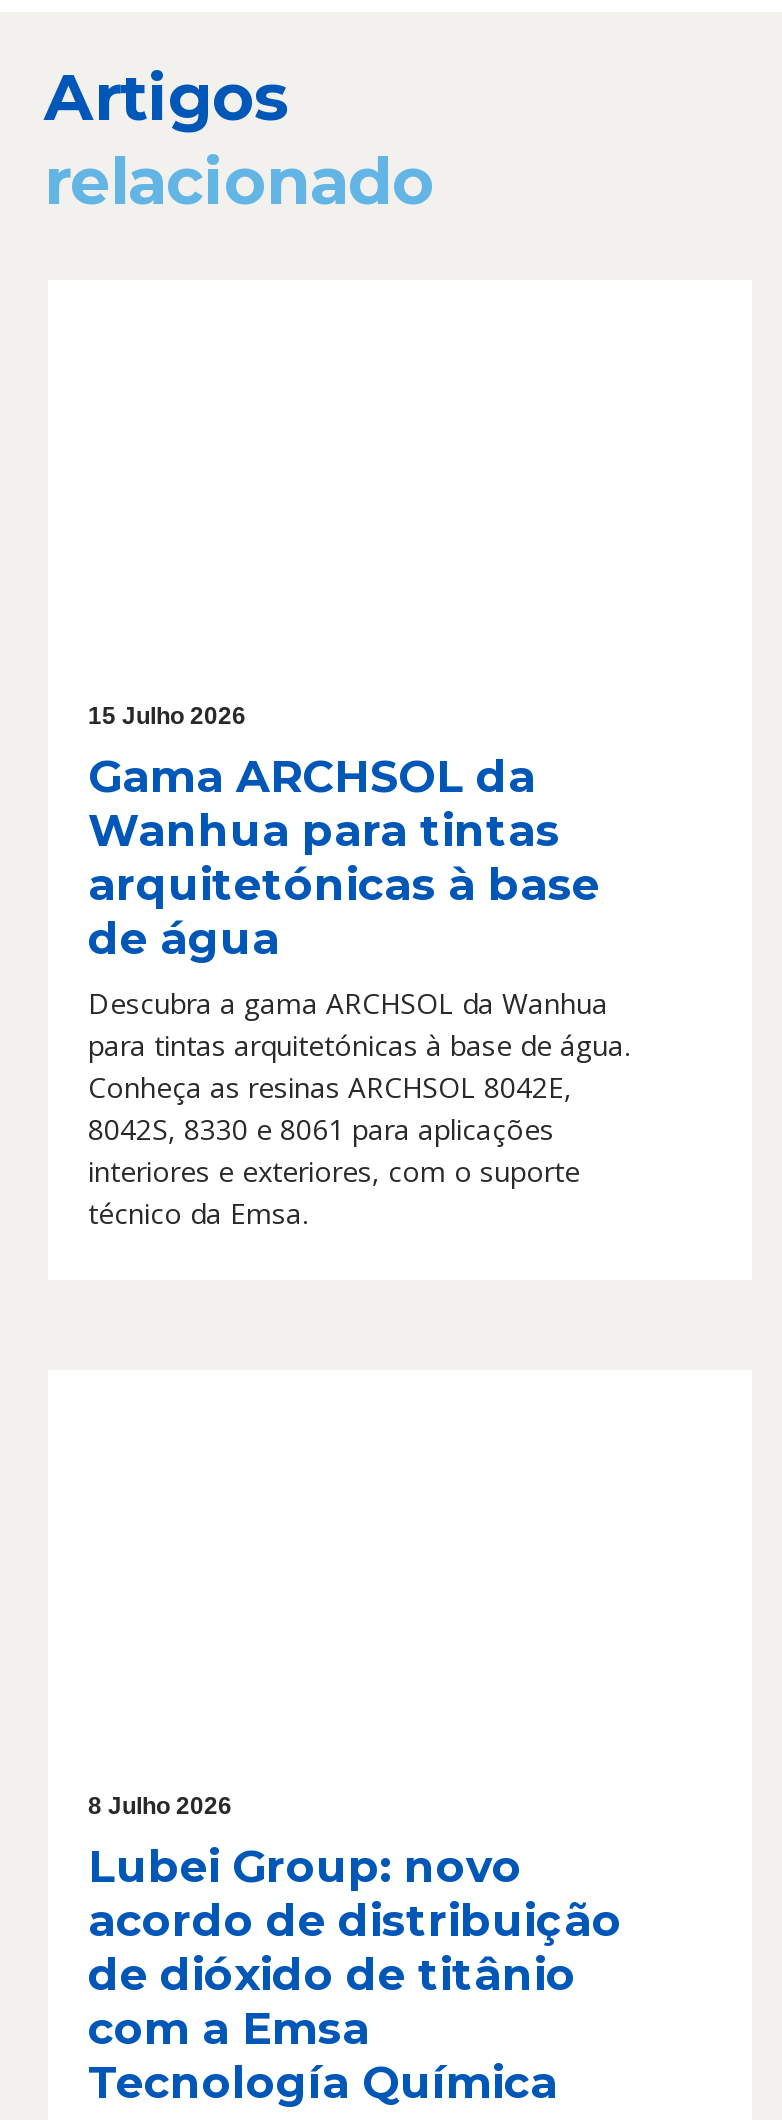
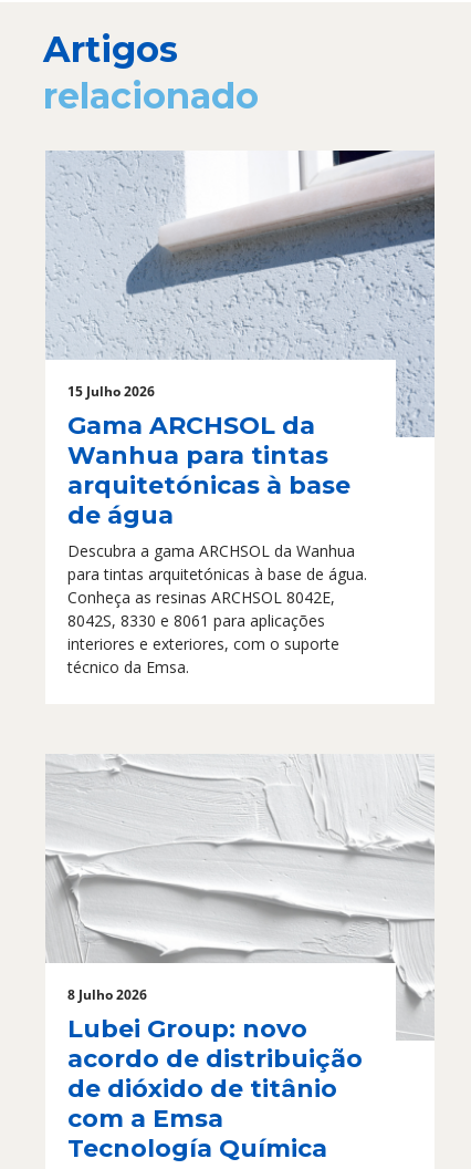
none -> [45,149,436,438] [image]
none -> [44,754,436,1041] [image]

